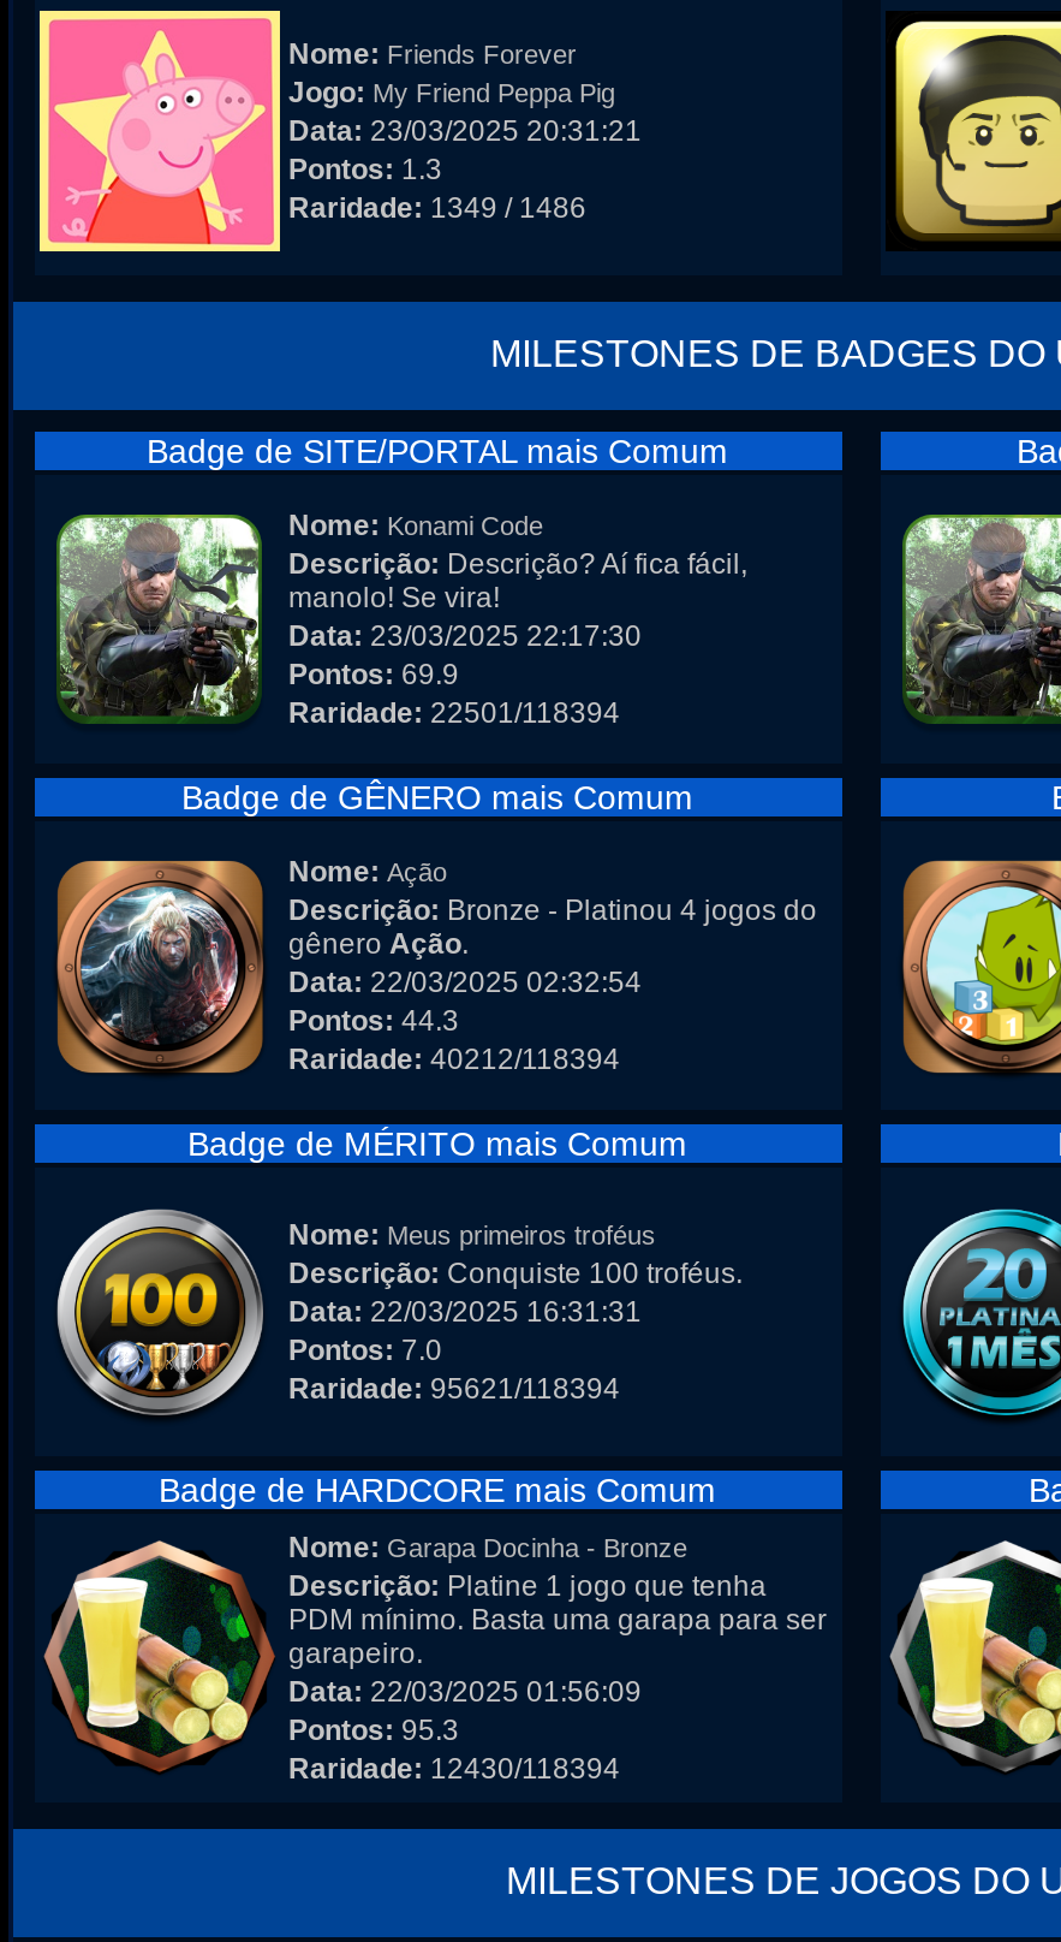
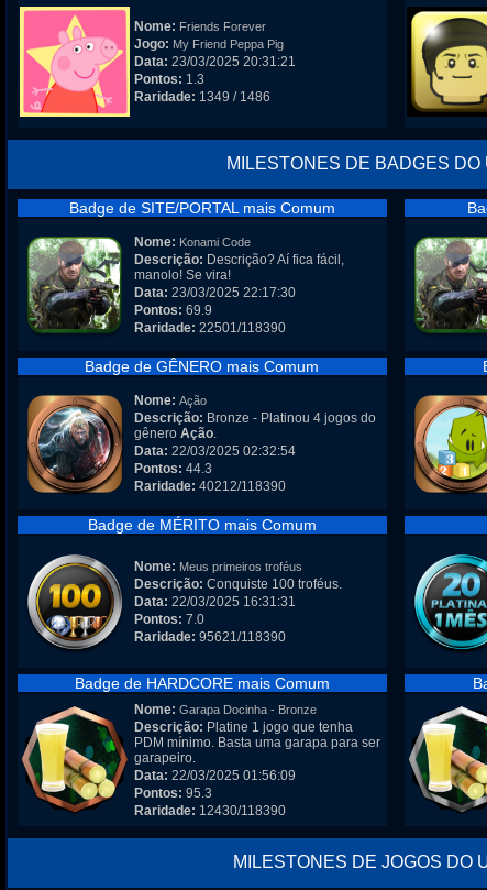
[288,696,620,730] Raridade: 22501/118394 -> [134,320,285,336] Raridade: 22501/118390
[288,1043,620,1076] Raridade: 40212/118394 -> [134,479,285,494] Raridade: 40212/118390
[288,1372,620,1406] Raridade: 95621/118394 -> [134,629,285,645] Raridade: 95621/118390
[288,1752,620,1786] Raridade: 12430/118394 -> [134,803,285,818] Raridade: 12430/118390

